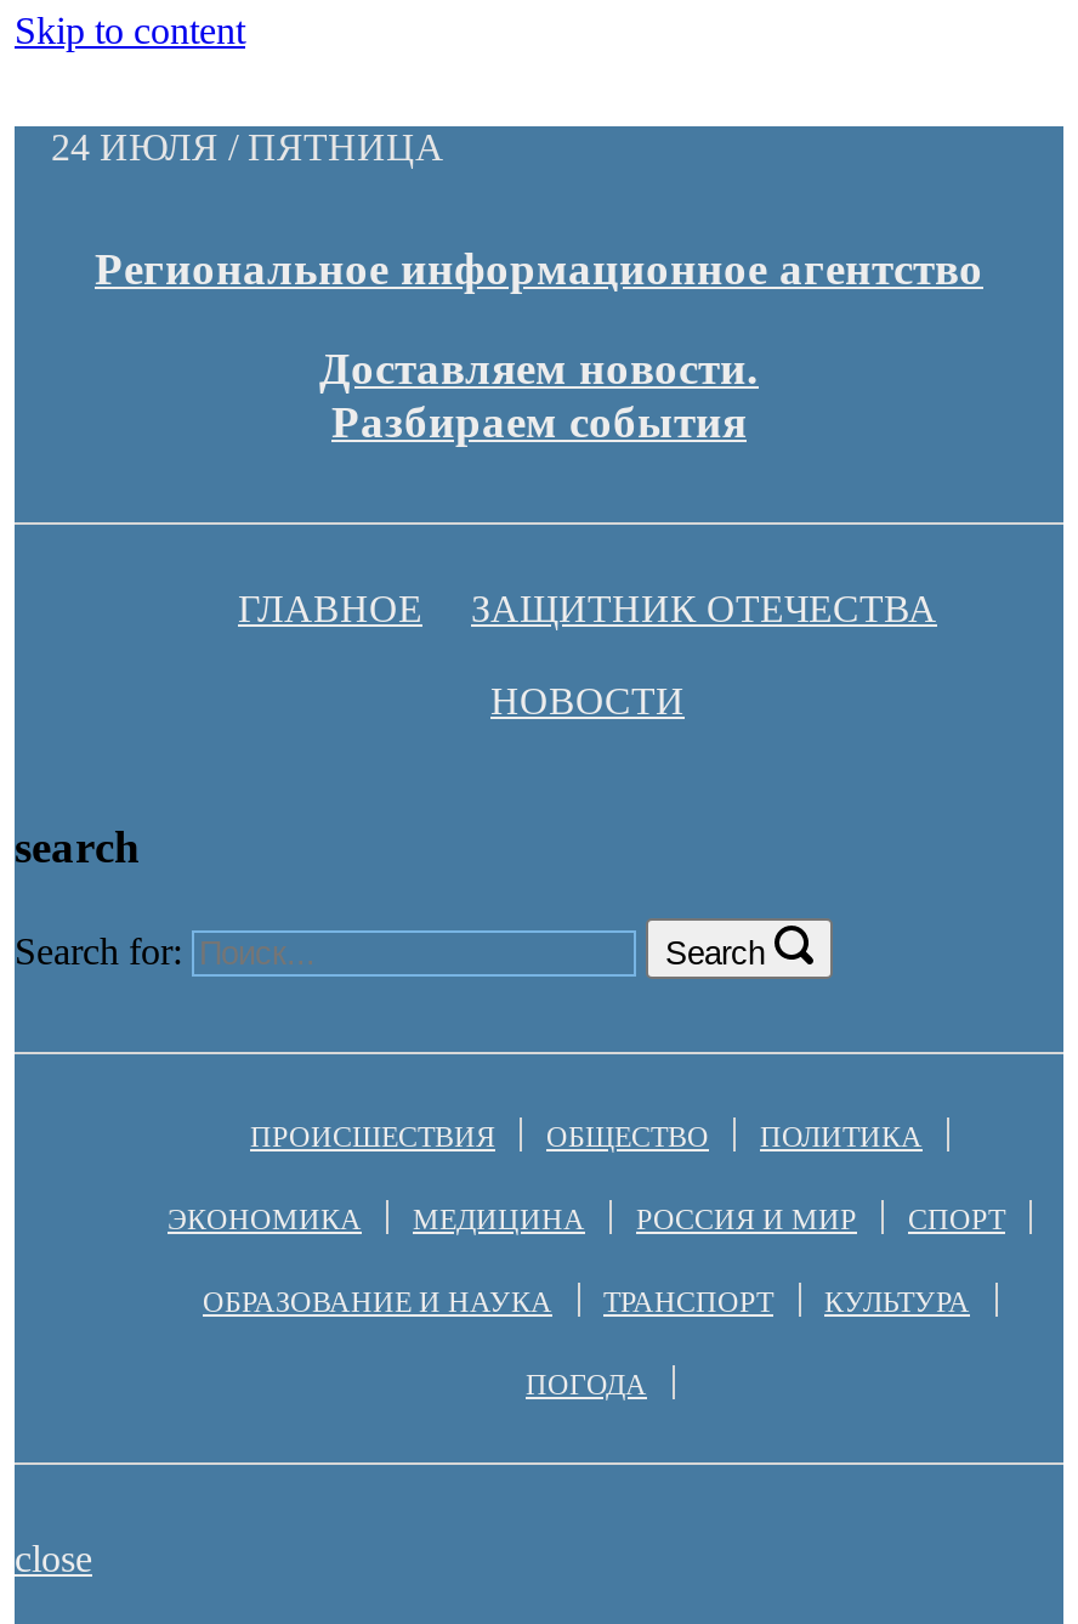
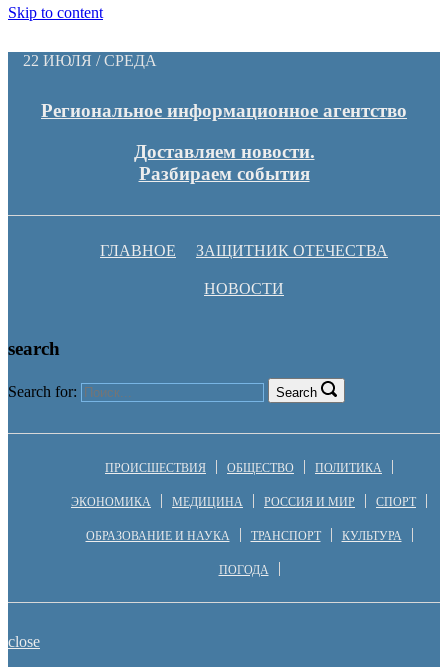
[51,126,444,168] 24 ИЮЛЯ / ПЯТНИЦА -> [23,52,157,69] 22 ИЮЛЯ / СРЕДА

